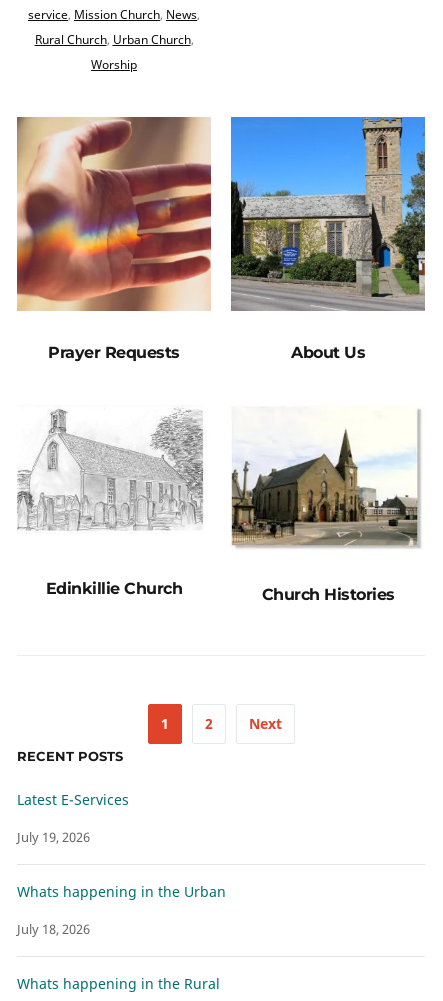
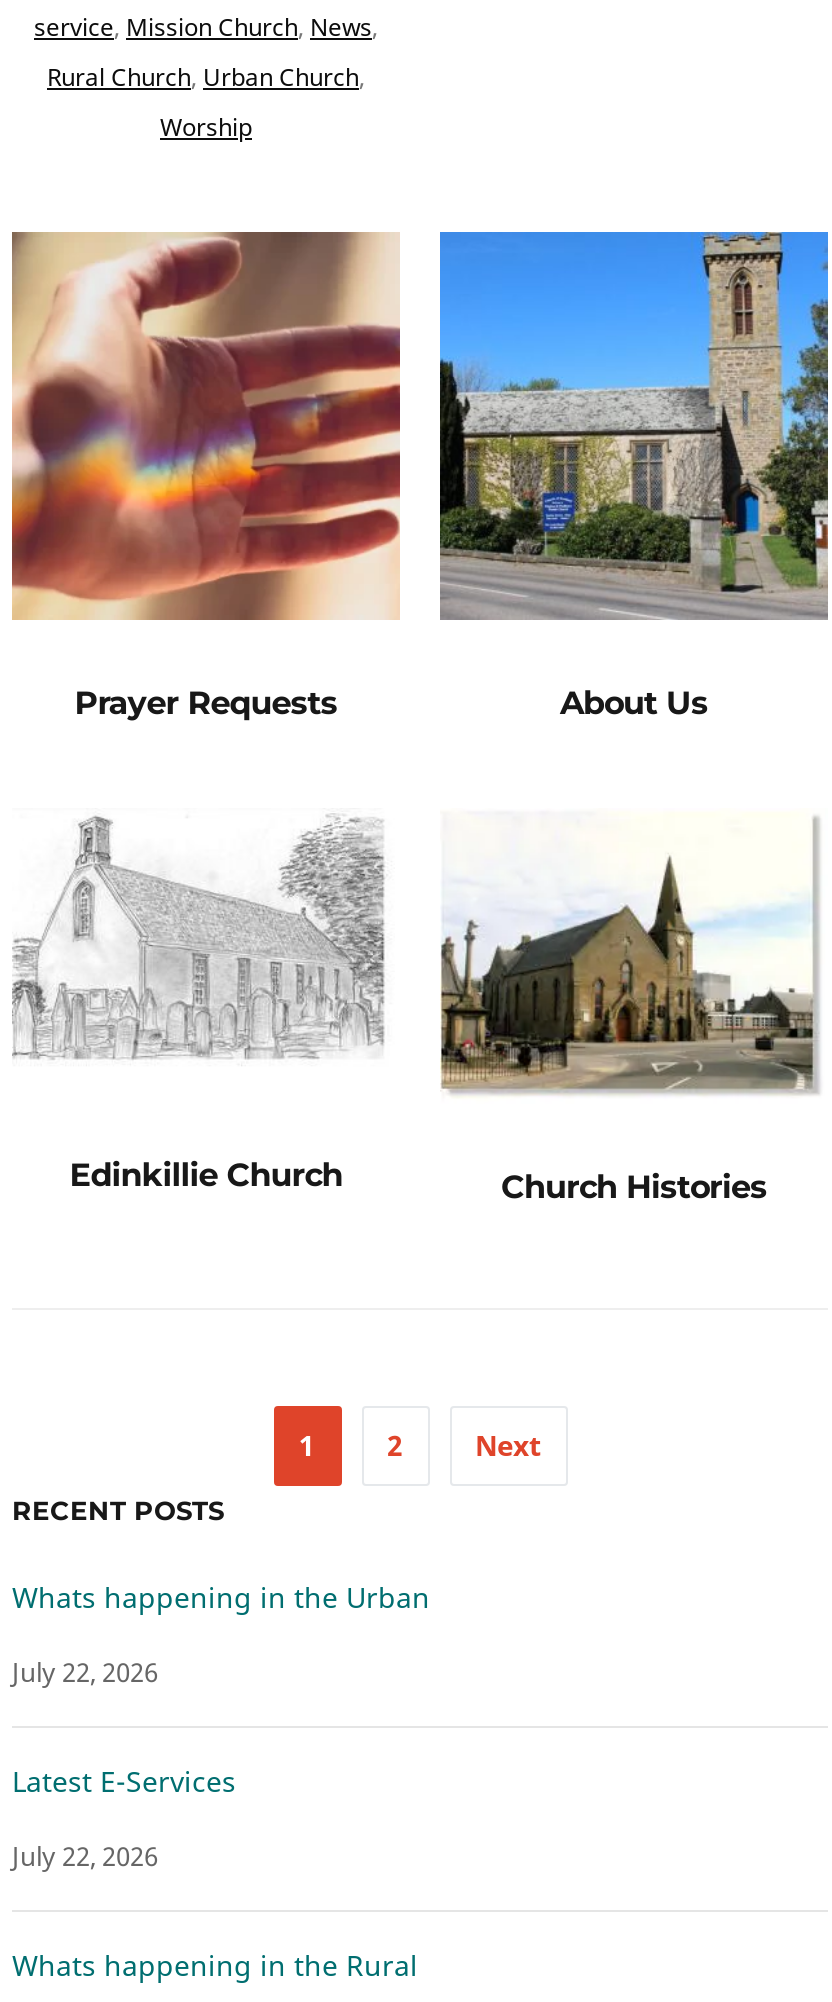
none -> [12,1654,158,1690] July 22, 2026
moved [17,790,129,809] -> [12,1762,236,1800]: Latest E-Services
[17,828,90,938] July 19, 2026 | July 18, 2026 -> [12,1838,158,1874] July 22, 2026
moved [17,882,226,901] -> [12,1578,430,1616]: Whats happening in the Urban

